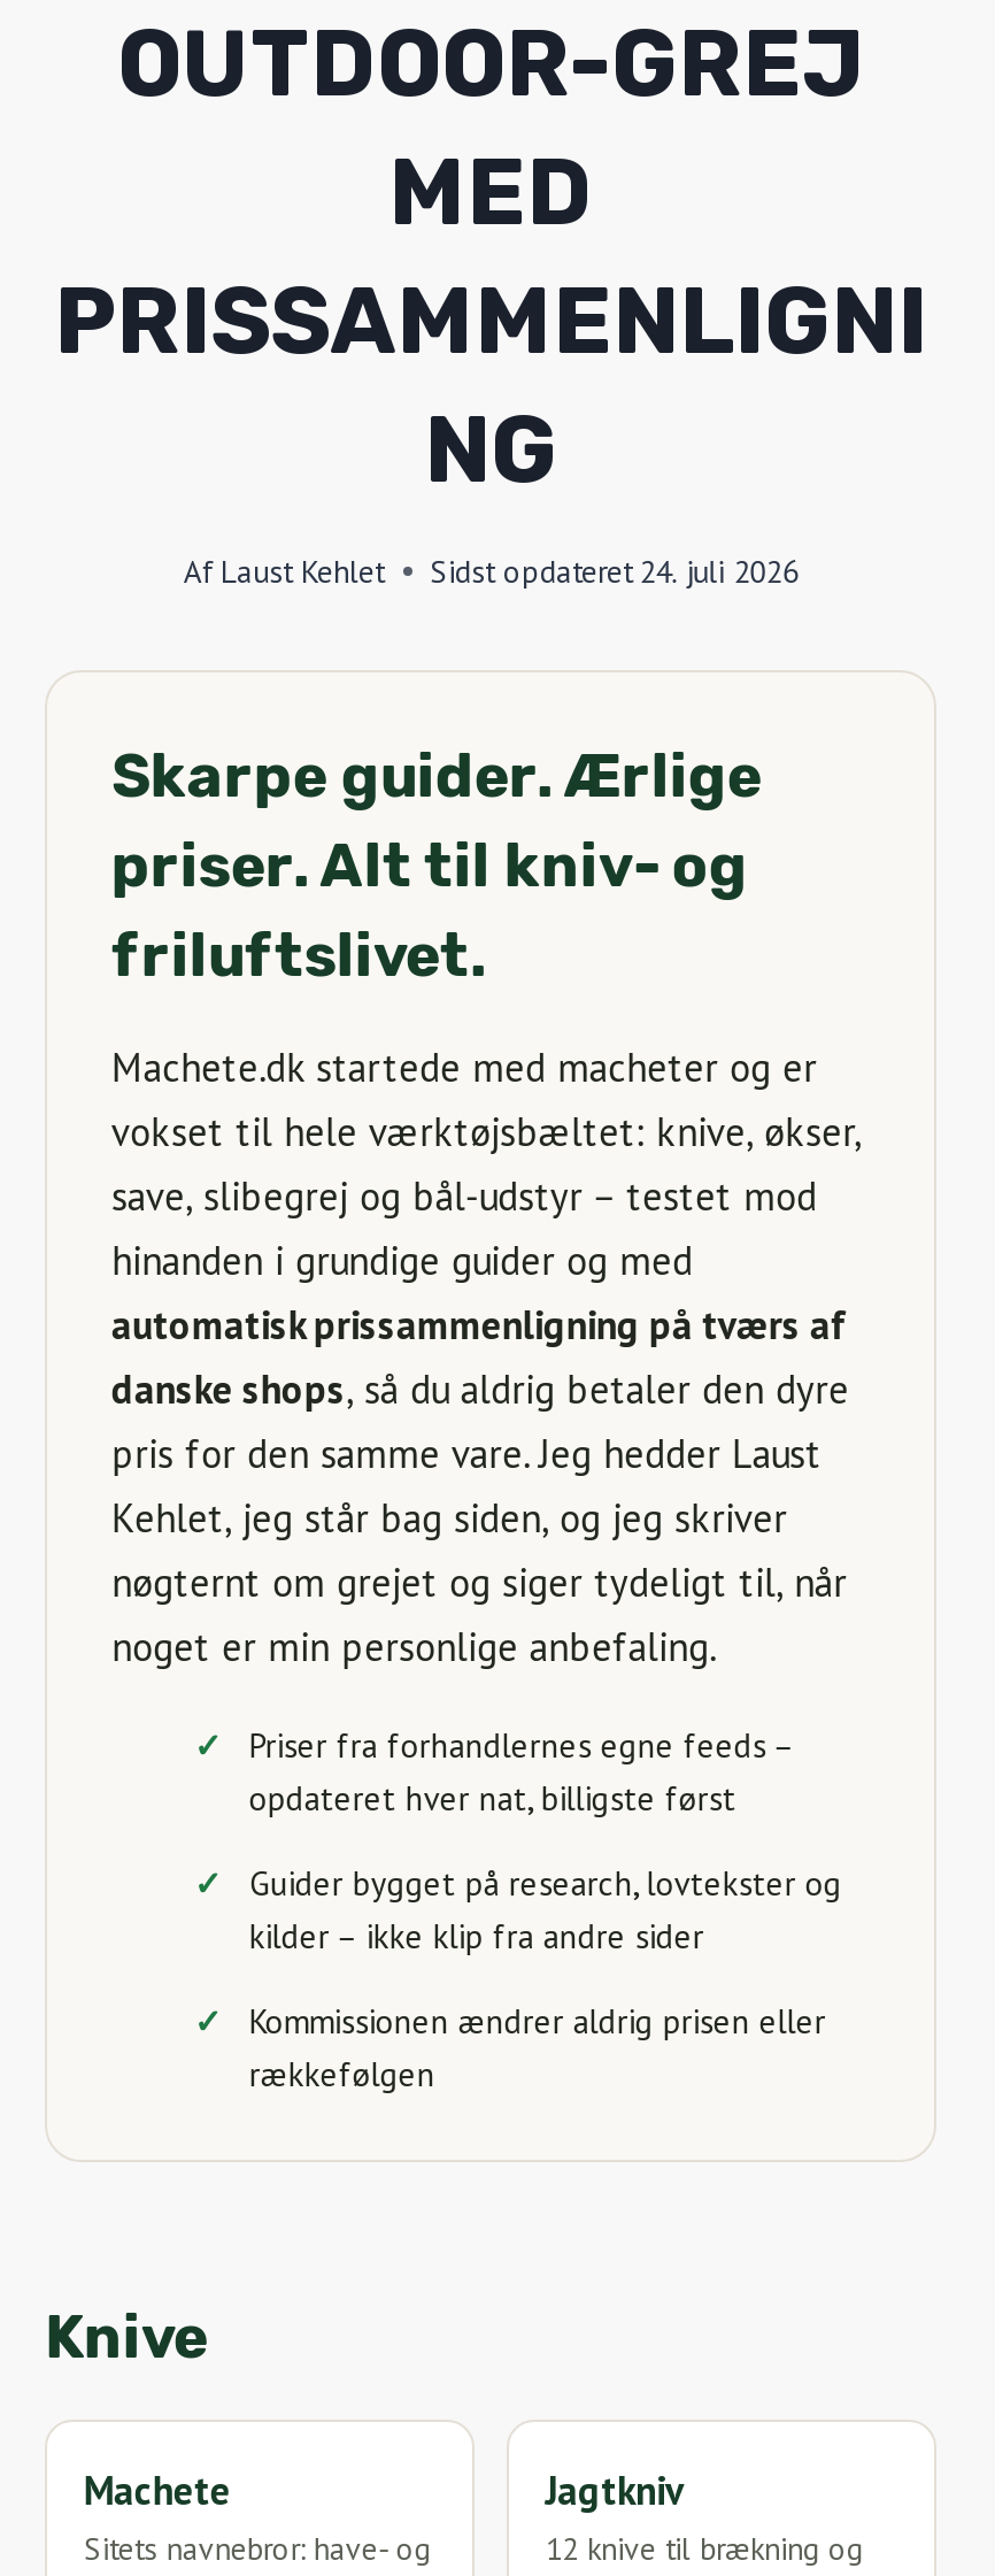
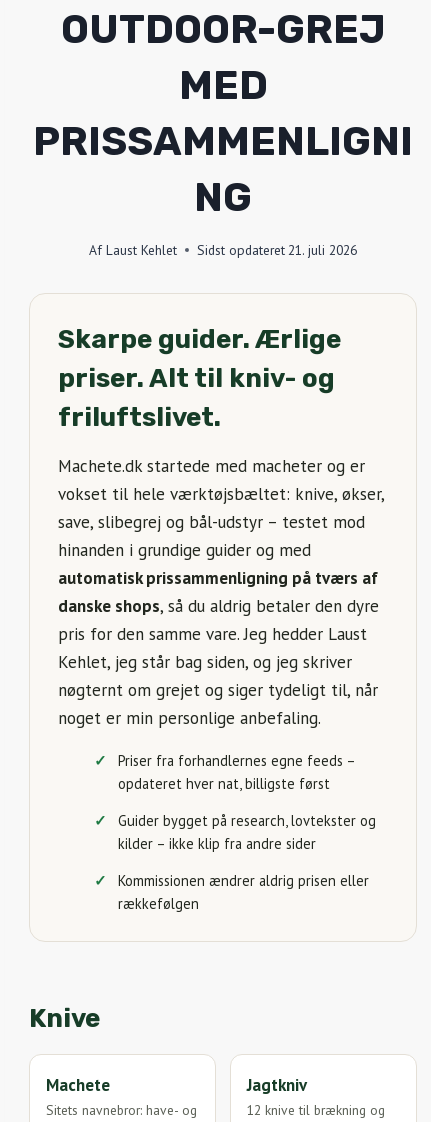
[430,550,798,591] Sidst opdateret 24. juli 2026 -> [196,241,357,259] Sidst opdateret 21. juli 2026

